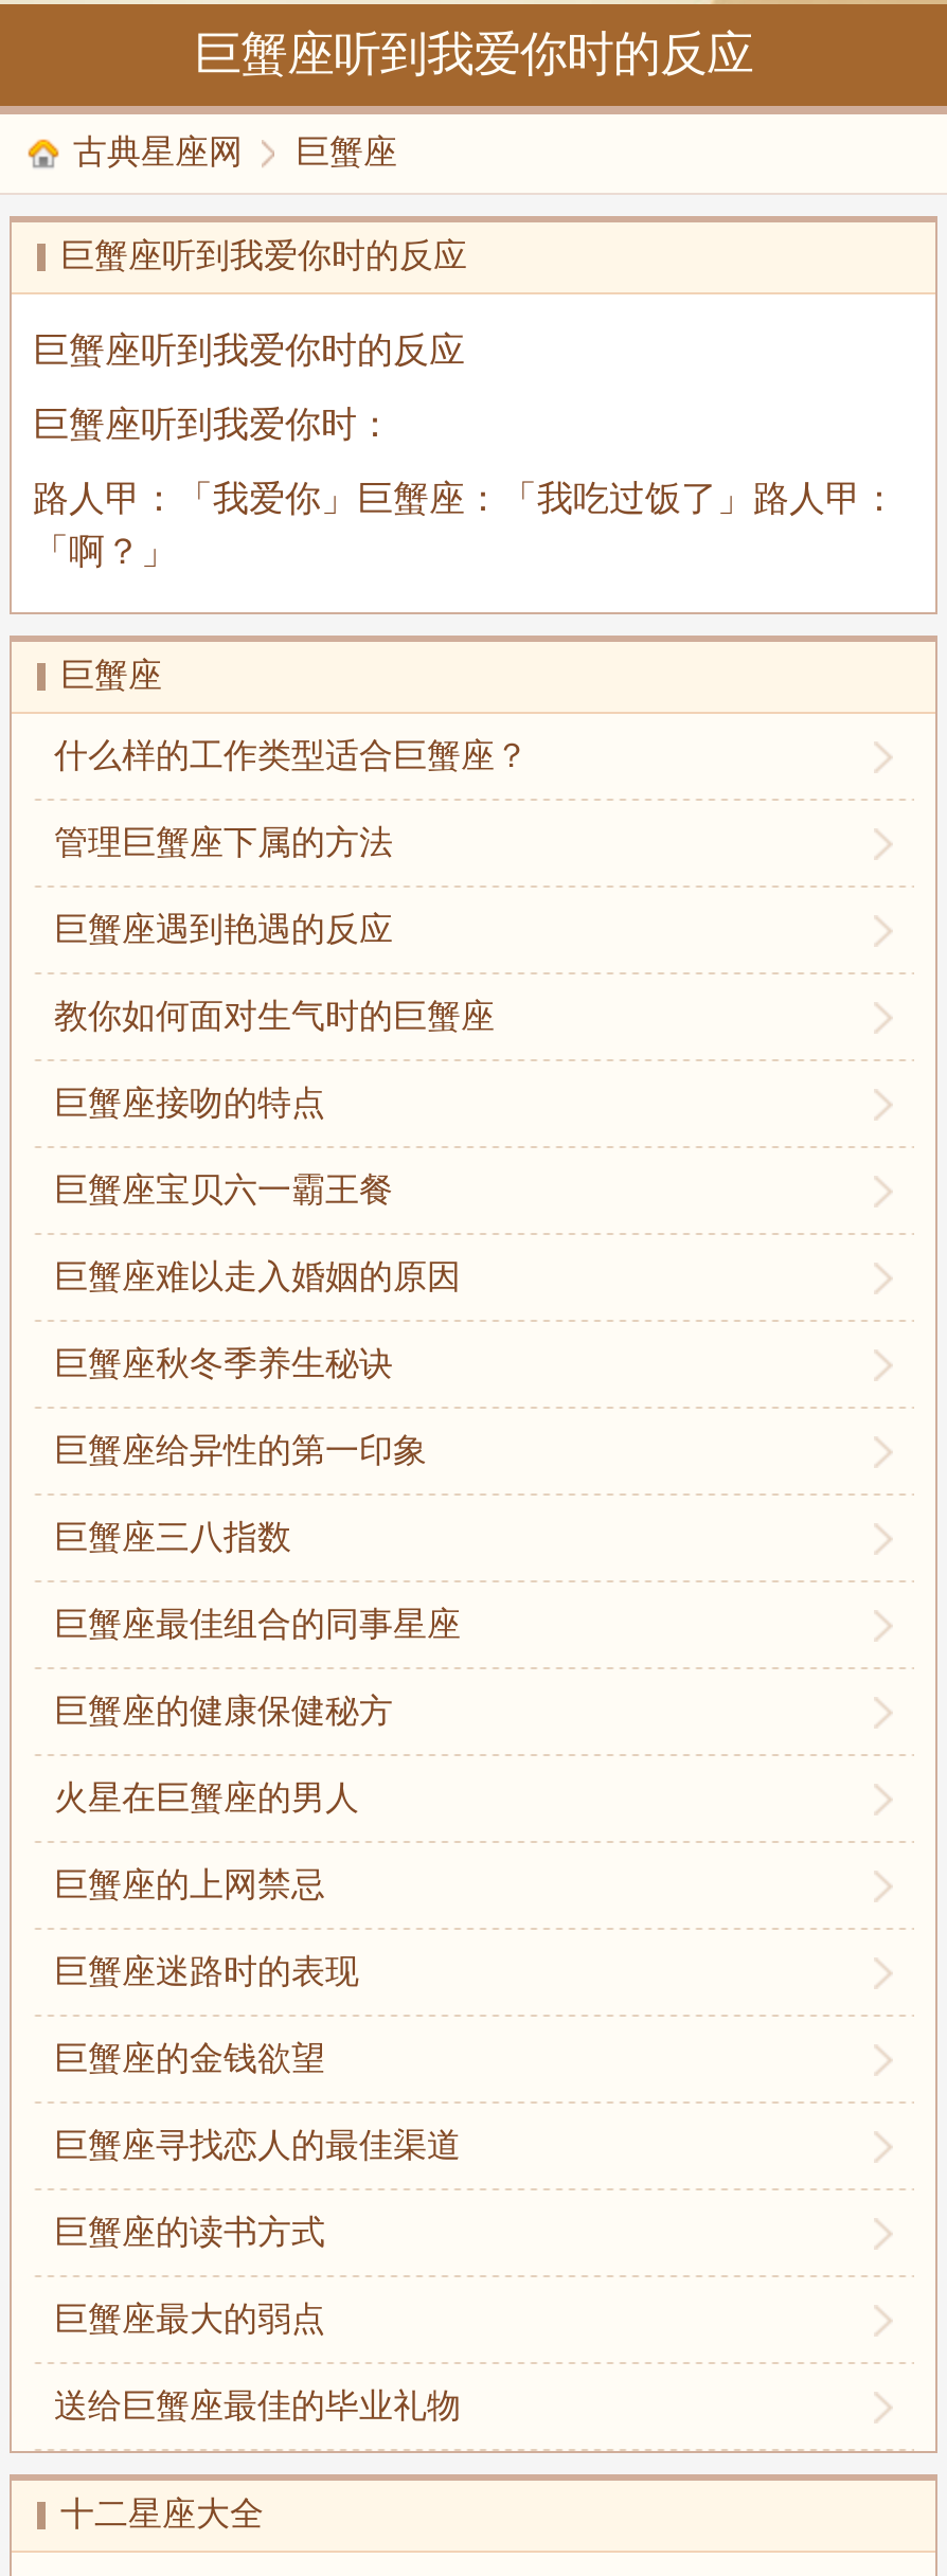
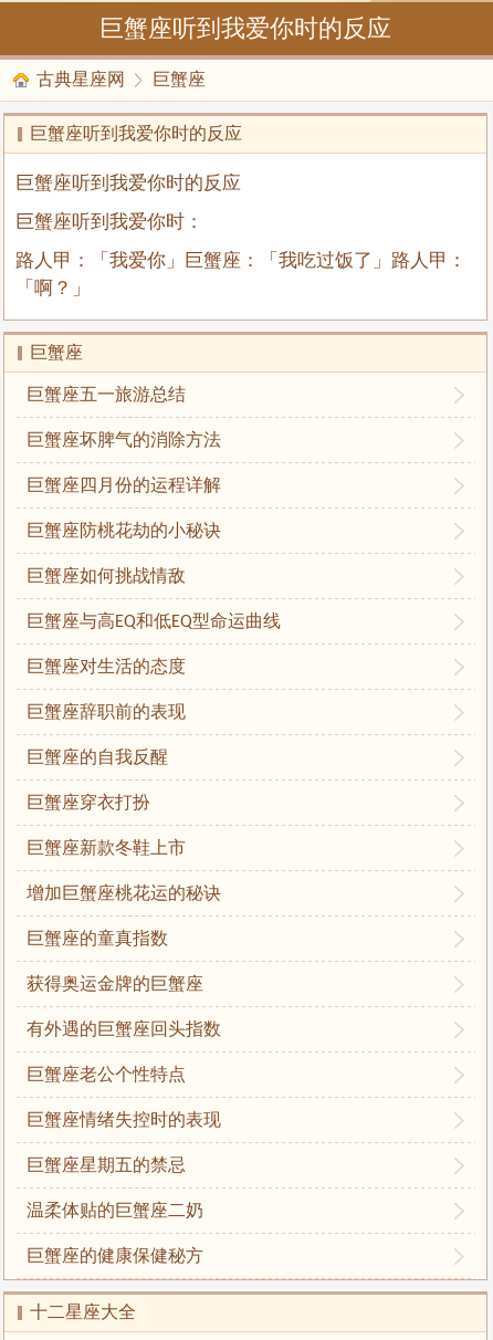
[54,741,529,1644] 什么样的工作类型适合巨蟹座？ | 管理巨蟹座下属的方法 | 巨蟹座遇到艳遇的反应 | 教你如何面对生气时的巨蟹座 | 巨蟹座接吻的特点 | 巨蟹座宝贝六一霸王餐 | 巨蟹座难以走入婚姻的原因 | 巨蟹座秋冬季养生秘诀 | 巨蟹座给异性的第一印象 | 巨蟹座三八指数 | 巨蟹座最佳组合的同事星座 -> [27,387,281,1221] 巨蟹座五一旅游总结 | 巨蟹座坏脾气的消除方法 | 巨蟹座四月份的运程详解 | 巨蟹座防桃花劫的小秘诀 | 巨蟹座如何挑战情敌 | 巨蟹座与高EQ和低EQ型命运曲线 | 巨蟹座对生活的态度 | 巨蟹座辞职前的表现 | 巨蟹座的自我反醒 | 巨蟹座穿衣打扮 | 巨蟹座新款冬鞋上市 | 增加巨蟹座桃花运的秘诀 | 巨蟹座的童真指数 | 获得奥运金牌的巨蟹座 | 有外遇的巨蟹座回头指数 | 巨蟹座老公个性特点 | 巨蟹座情绪失控时的表现 | 巨蟹座星期五的禁忌 | 温柔体贴的巨蟹座二奶
moved [54,1697,393,1731] -> [27,1248,203,1266]: 巨蟹座的健康保健秘方
[54,1784,461,2426] 火星在巨蟹座的男人 | 巨蟹座的上网禁忌 | 巨蟹座迷路时的表现 | 巨蟹座的金钱欲望 | 巨蟹座寻找恋人的最佳渠道 | 巨蟹座的读书方式 | 巨蟹座最大的弱点 | 送给巨蟹座最佳的毕业礼物 -> none

